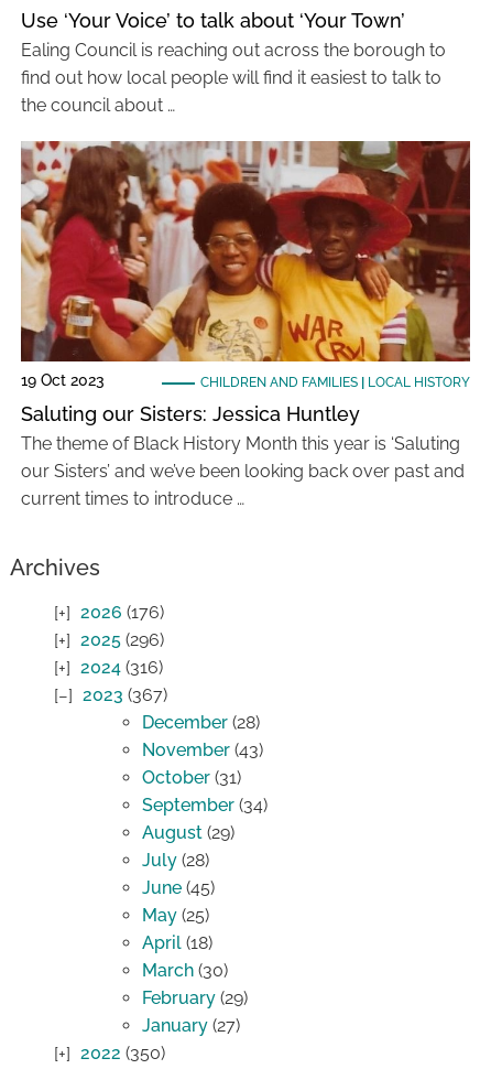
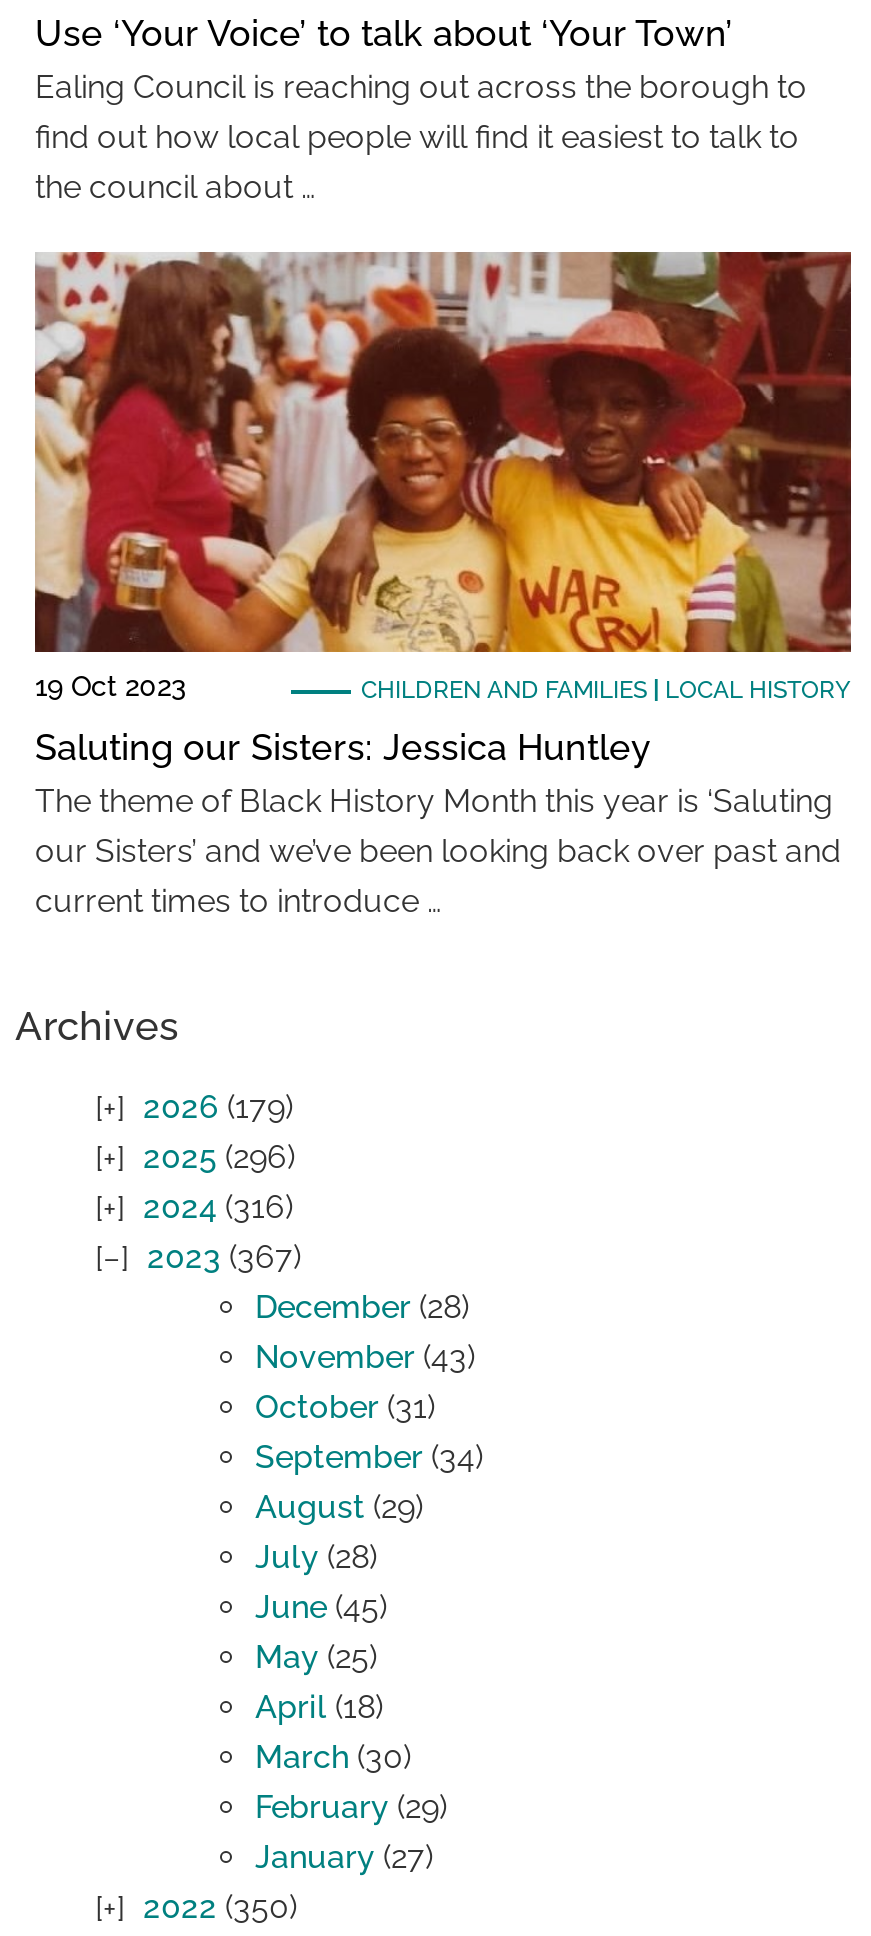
[80,602,164,623] 2026 (176) -> [143,1088,293,1126] 2026 (179)

